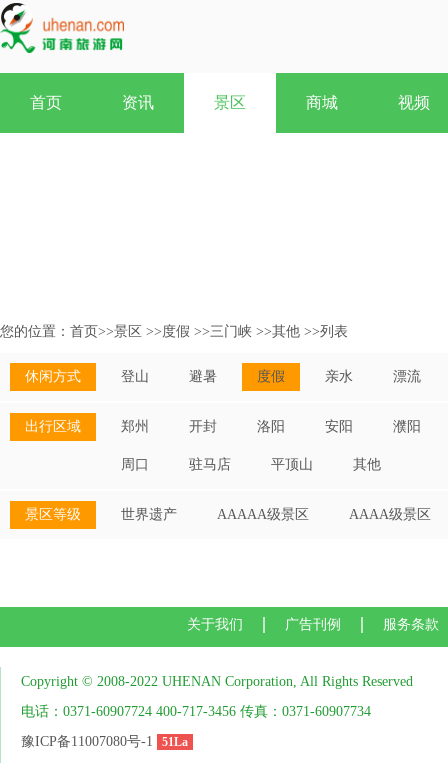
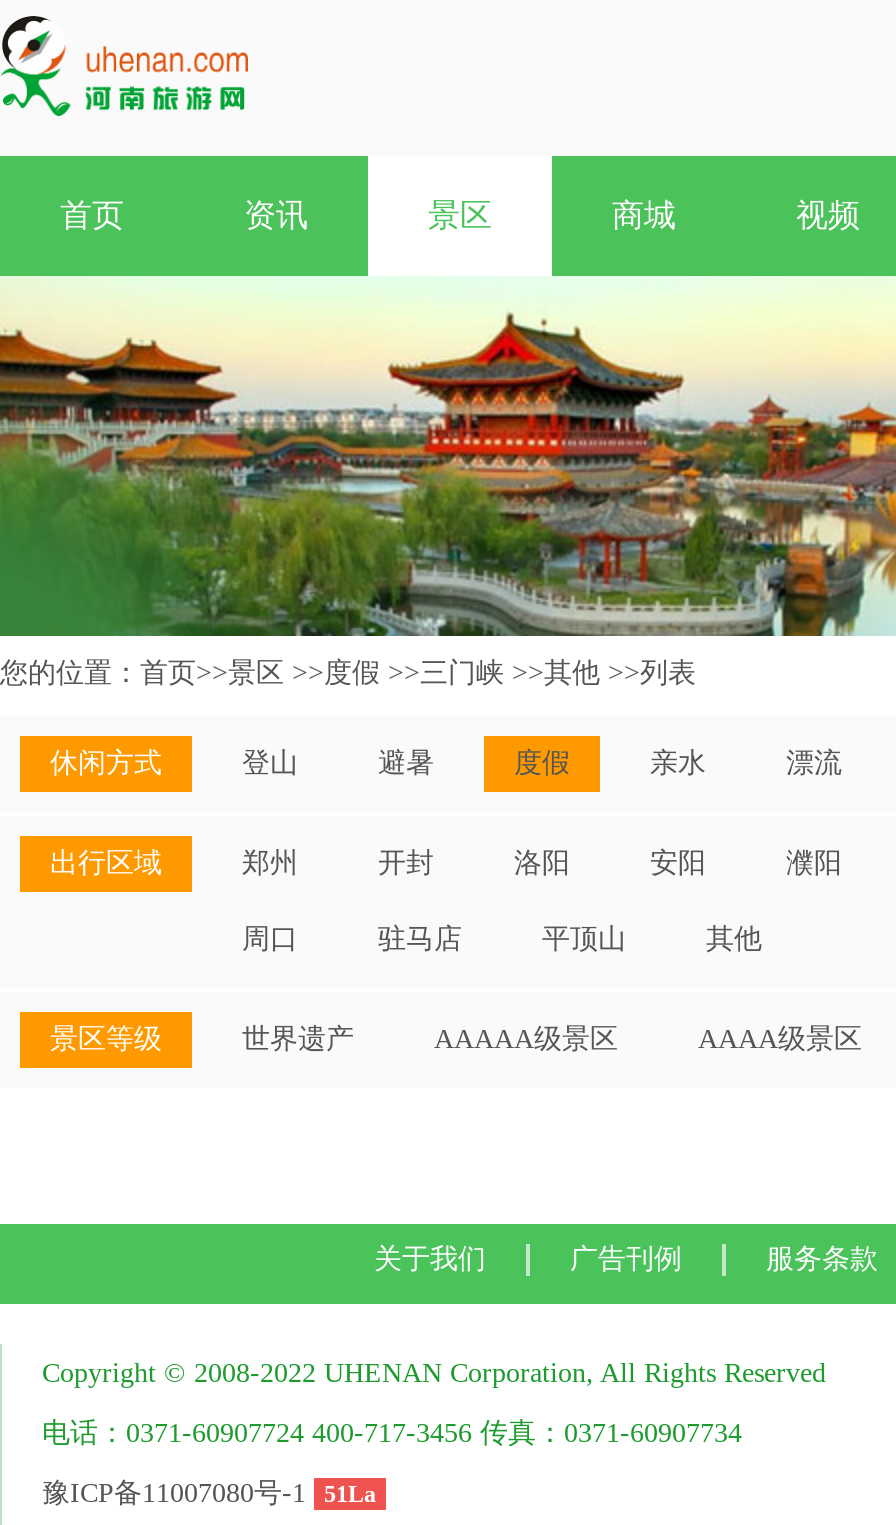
none -> [6,282,890,638] [image]

